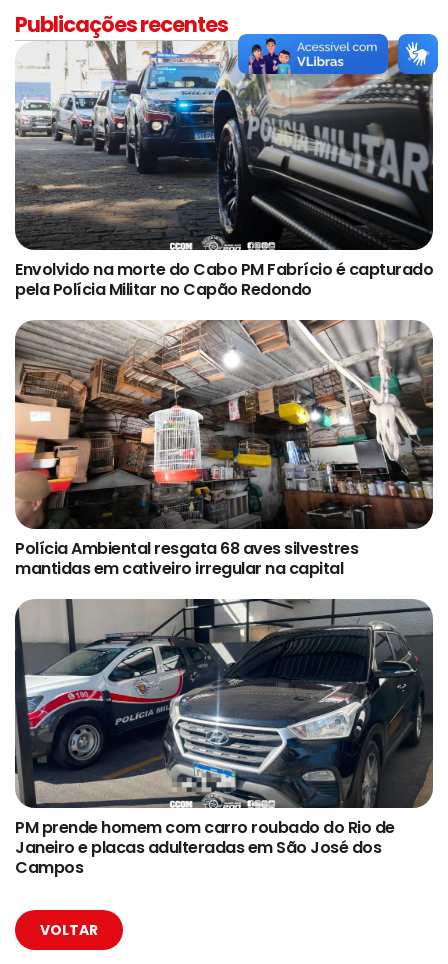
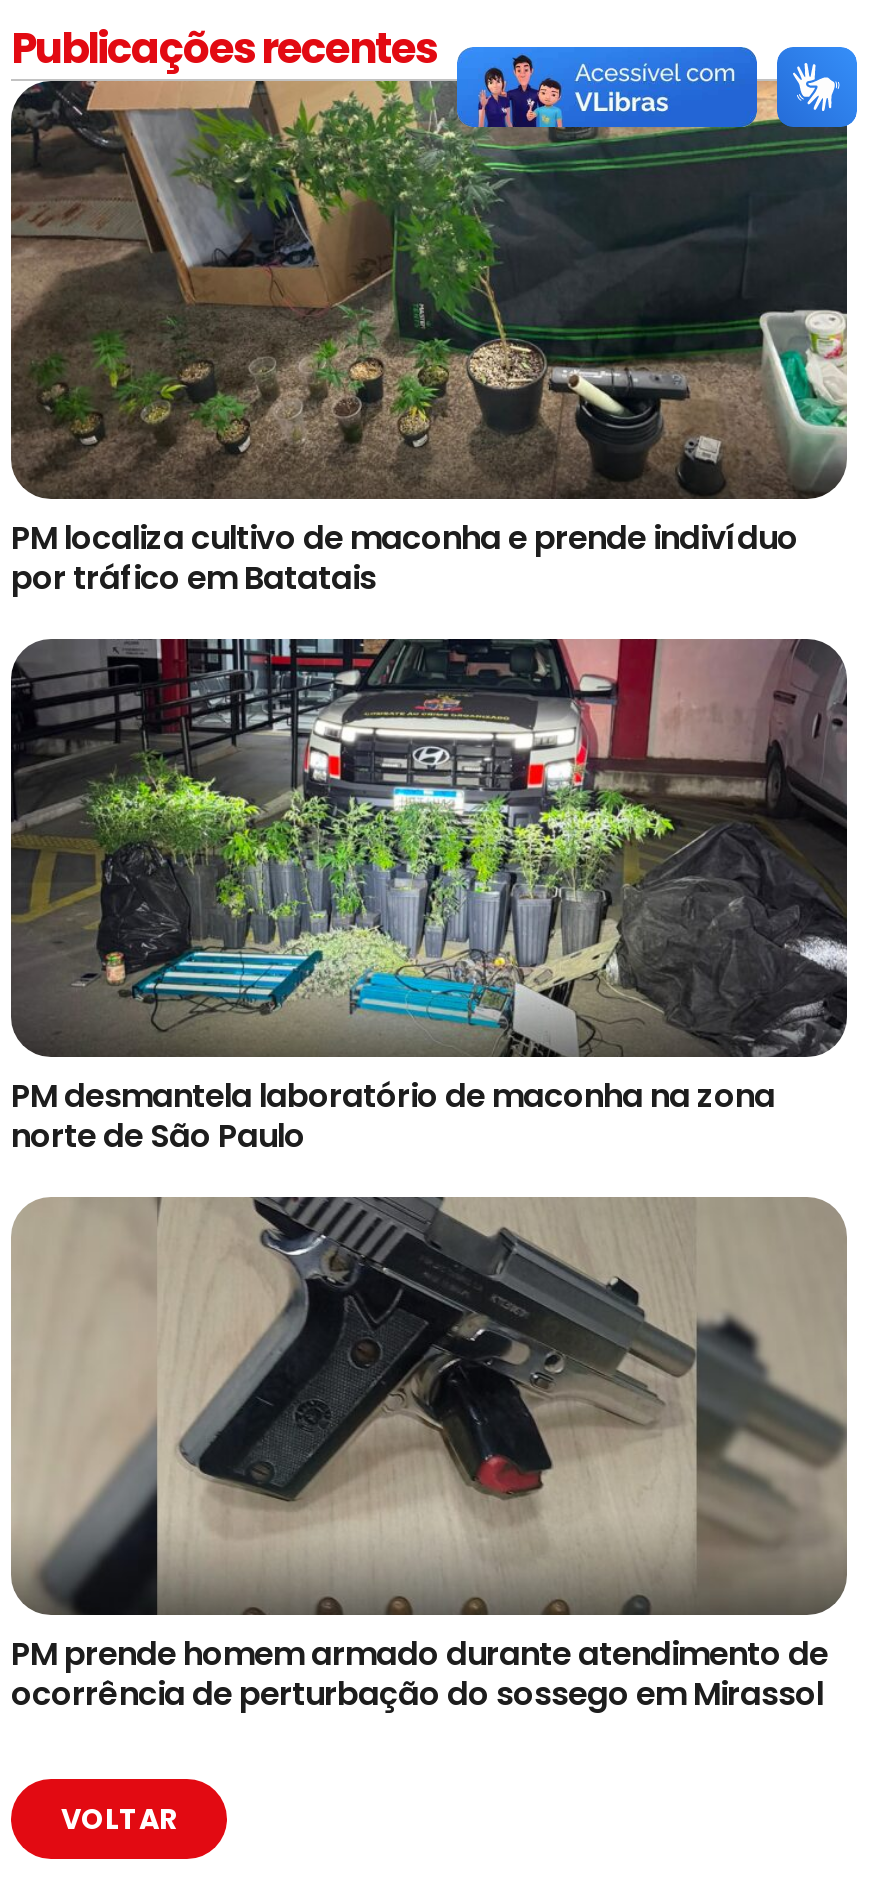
[15,33,438,301] [image] | Envolvido na morte do Cabo PM Fabrício é capturado | pela Polícia Militar no Capão Redondo -> [9,45,857,601] [image] | PM localiza cultivo de maconha e prende indivíduo | por tráfico em Batatais
[14,319,433,580] [image] | Polícia Ambiental resgata 68 aves silvestres | mantidas em cativeiro irregular na capital -> [9,637,847,1159] [image] | PM desmantela laboratório de maconha na zona | norte de São Paulo
[15,599,433,879] [image] | PM prende homem com carro roubado do Rio de | Janeiro e placas adulteradas em São José dos | Campos -> [11,1195,847,1717] [image] | PM prende homem armado durante atendimento de | ocorrência de perturbação do sossego em Mirassol

